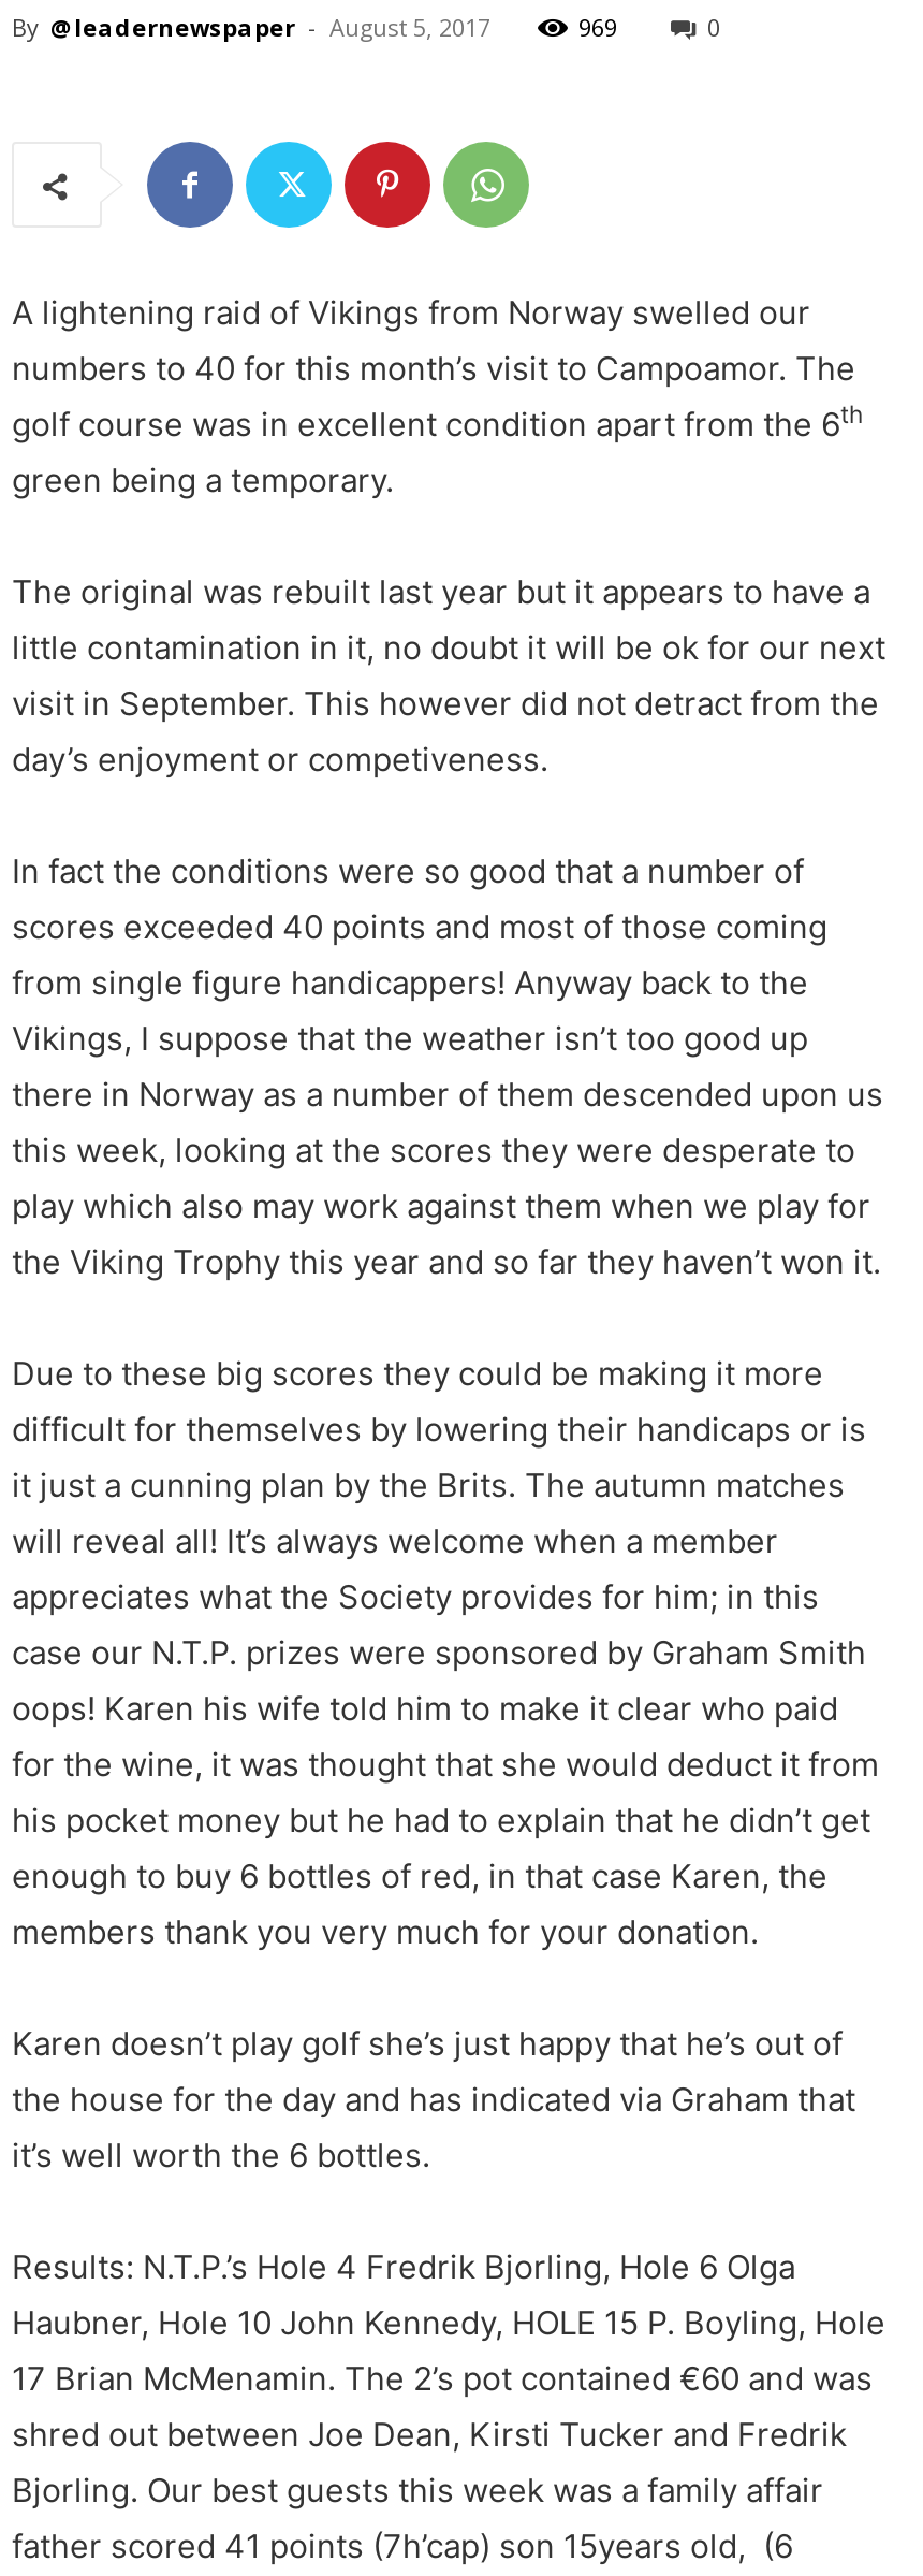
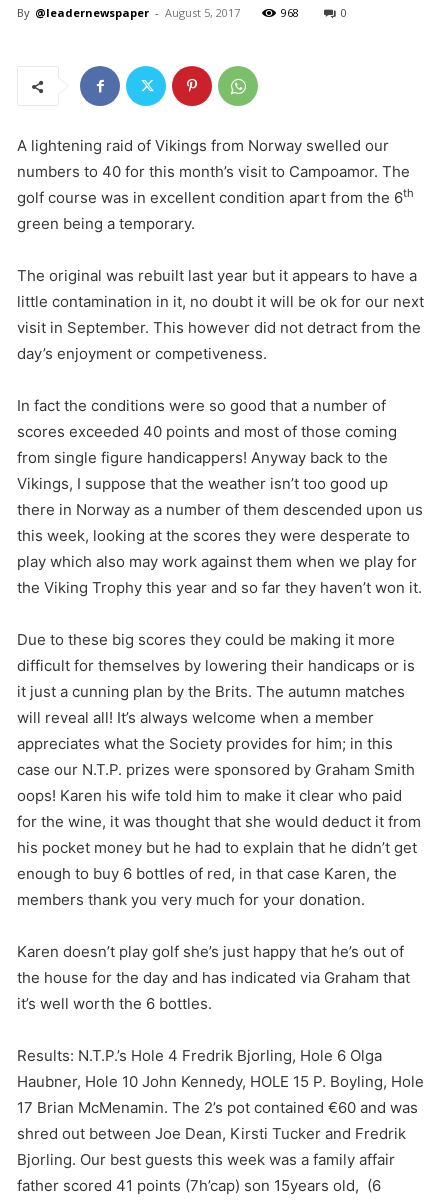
[578,11,617,43] 969 -> [281,5,299,20] 968

